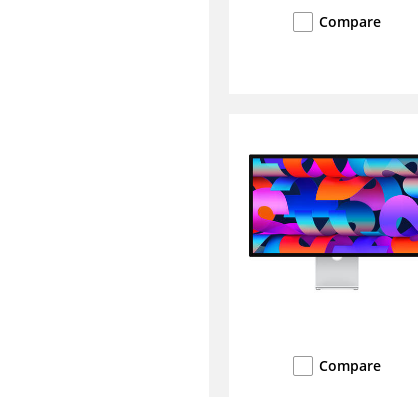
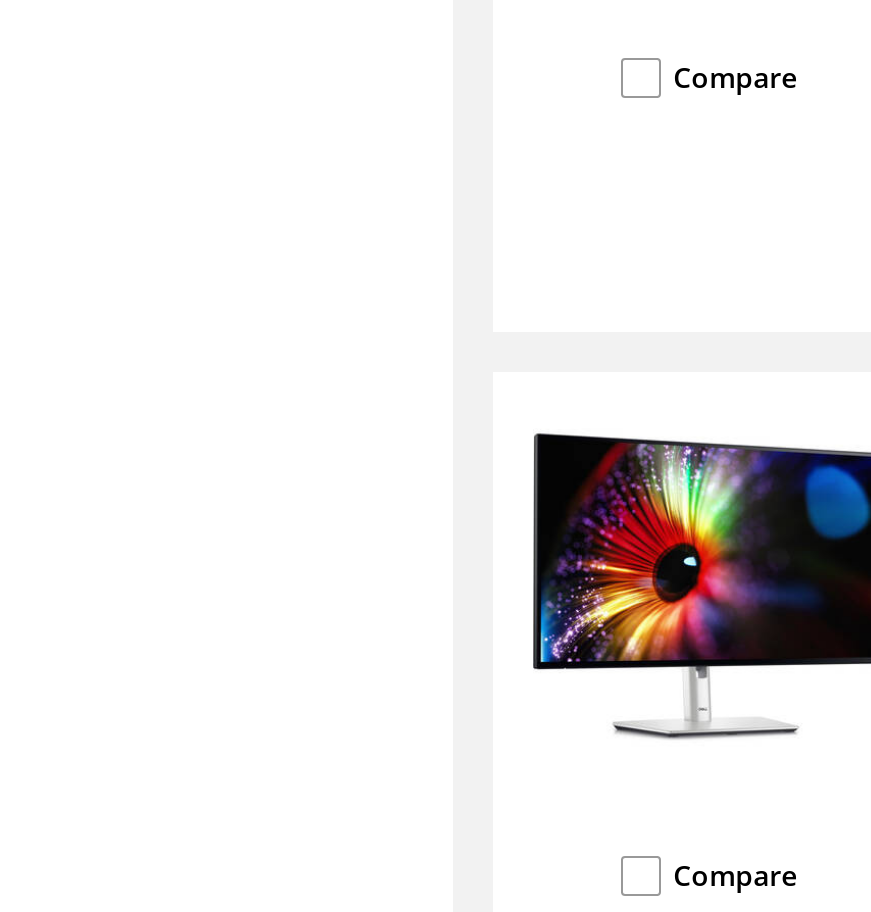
[248,153,415,297] [image] -> [531,432,865,740] [image]

